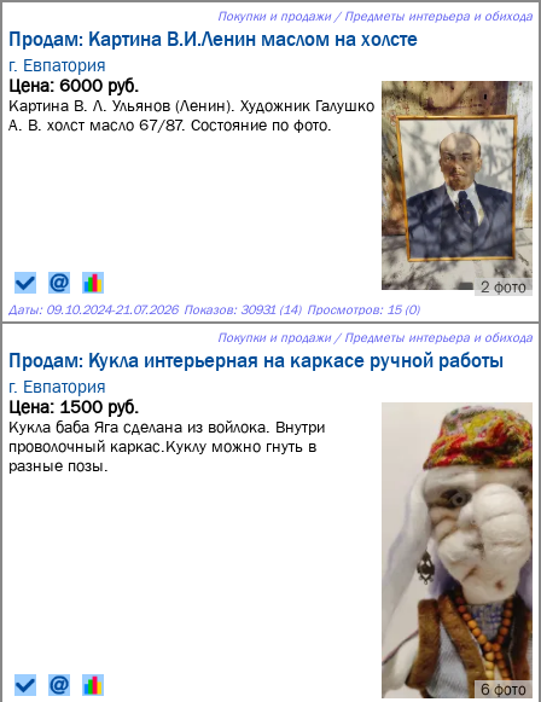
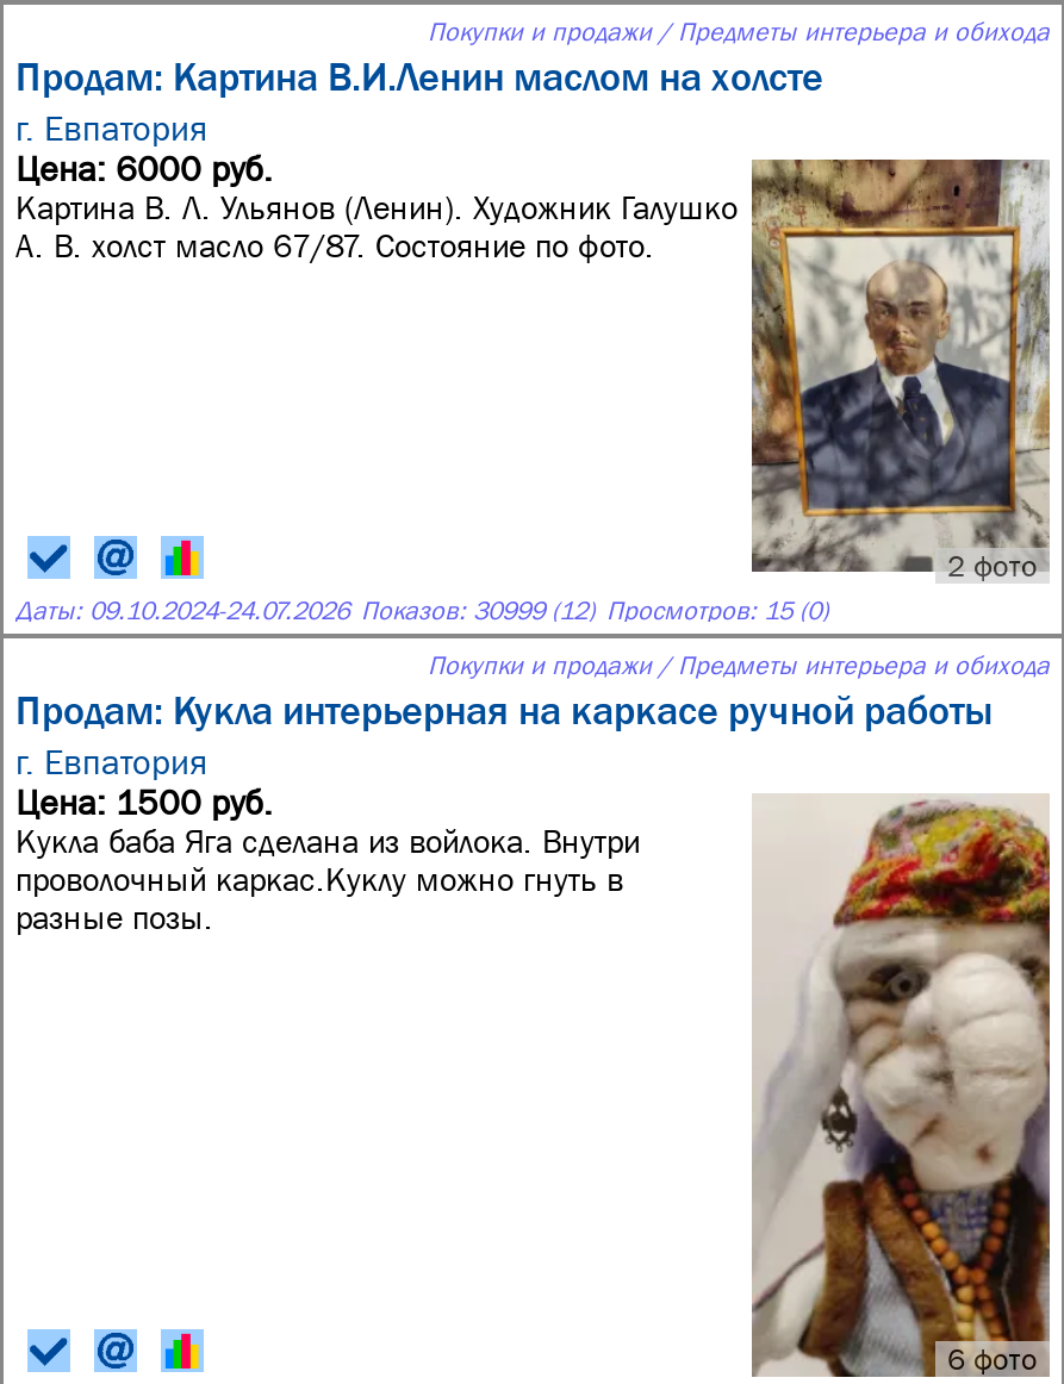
[8,302,419,317] Даты: 09.10.2024-21.07.2026 Показов: 30931 (14) Просмотров: 15 (0) -> [15,596,828,624] Даты: 09.10.2024-24.07.2026 Показов: 30999 (12) Просмотров: 15 (0)

